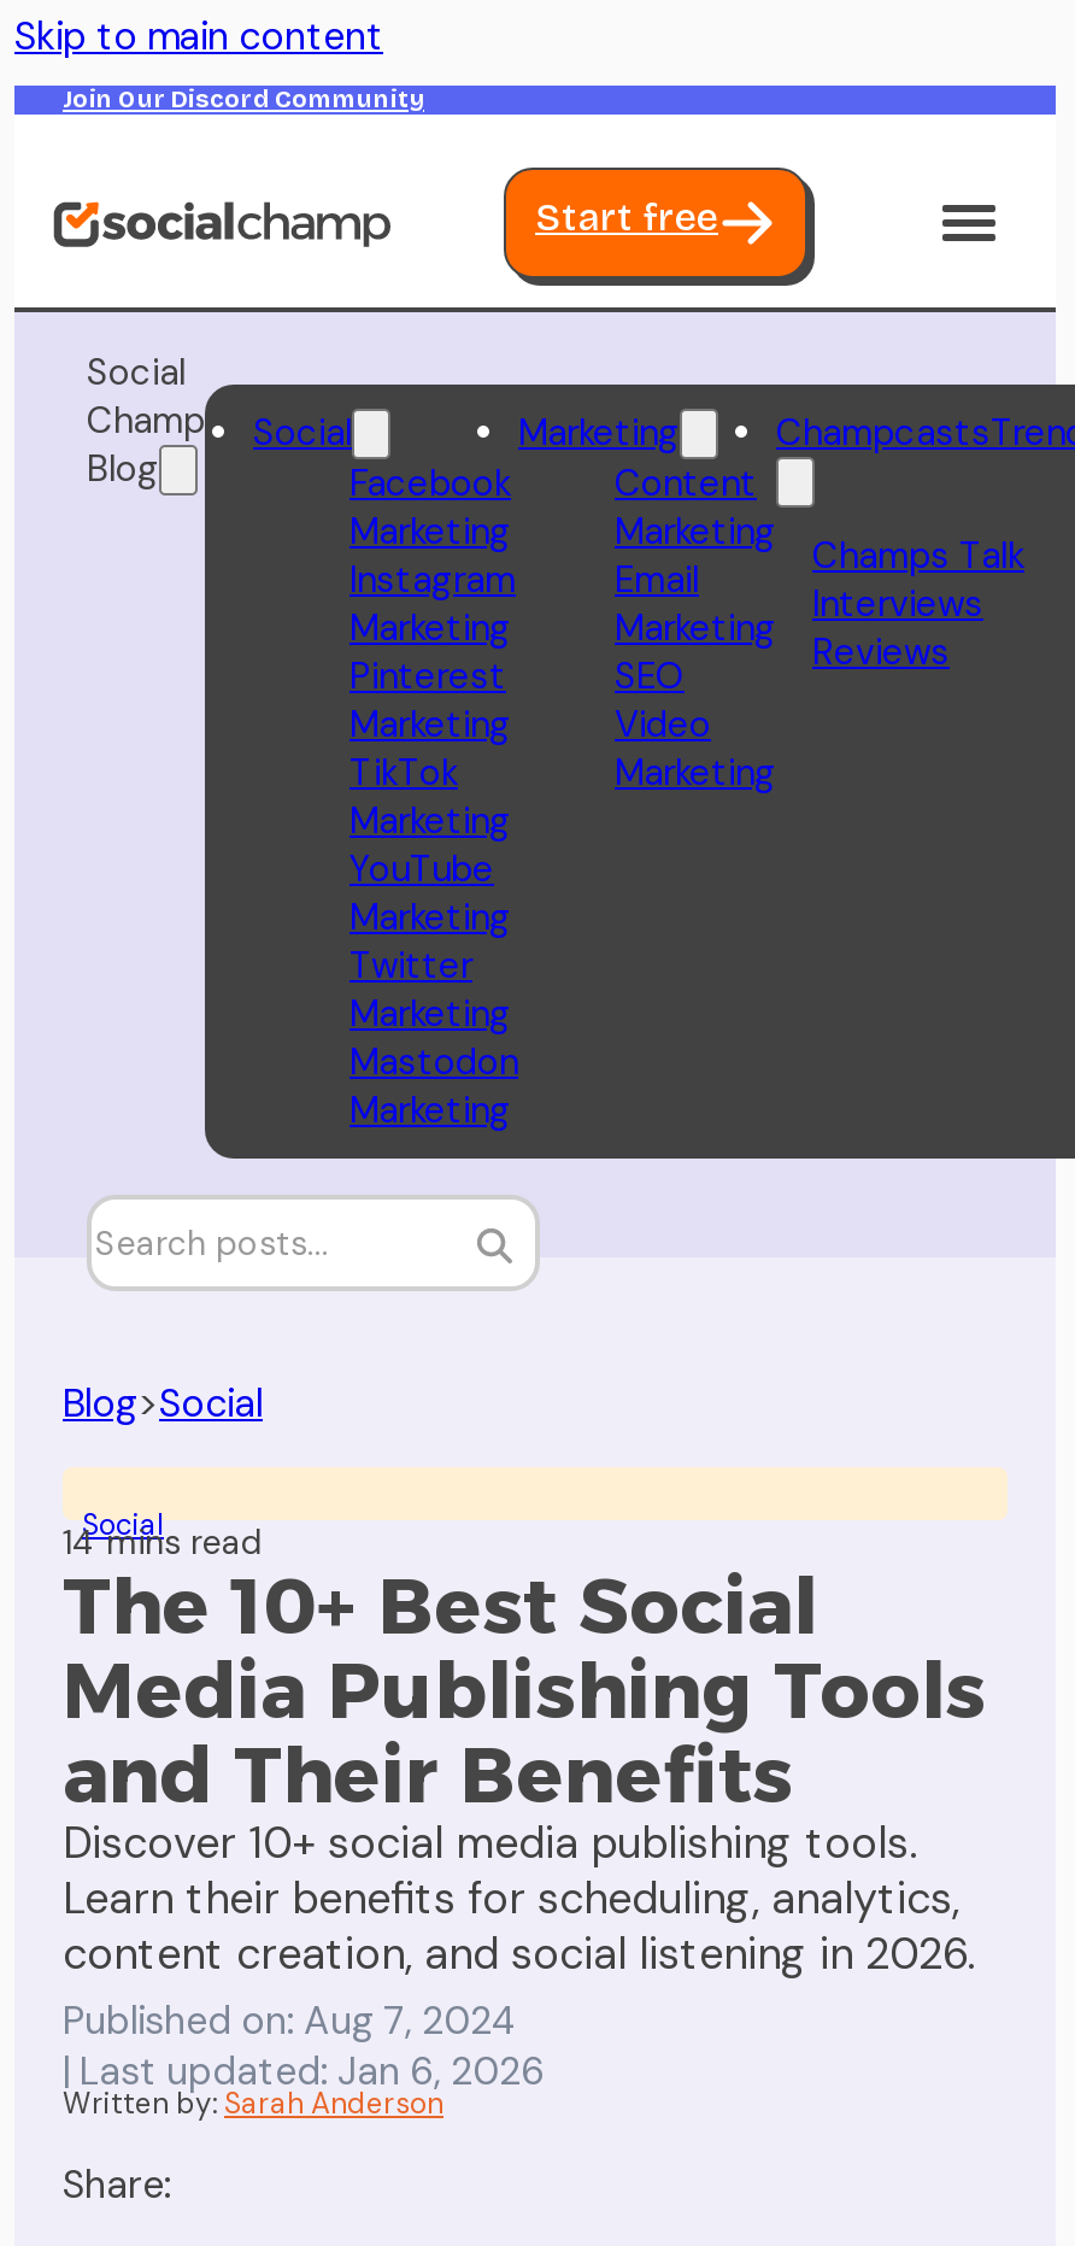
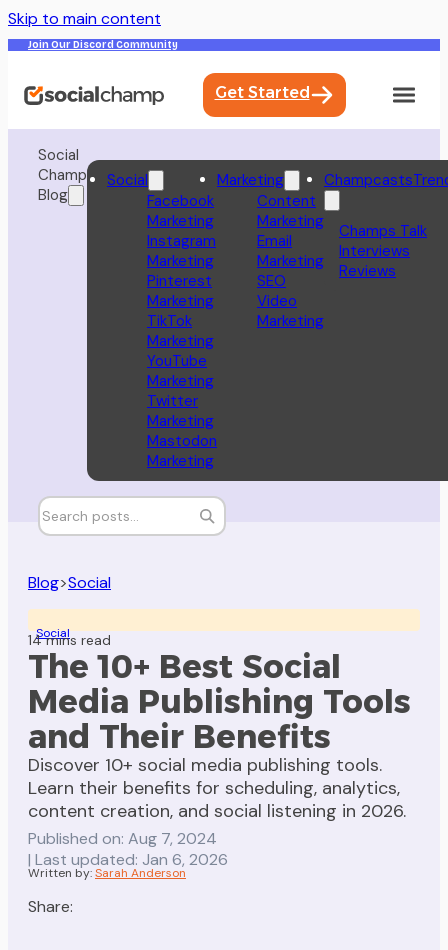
[535,194,718,240] Start free -> [214,83,309,102] Get Started

